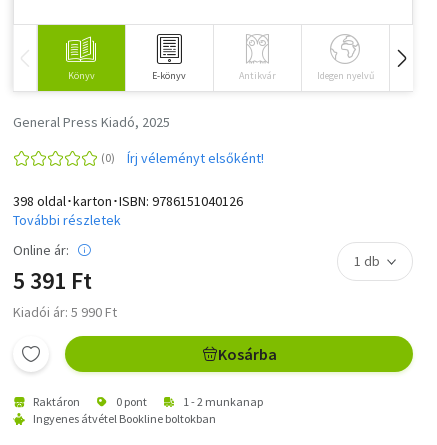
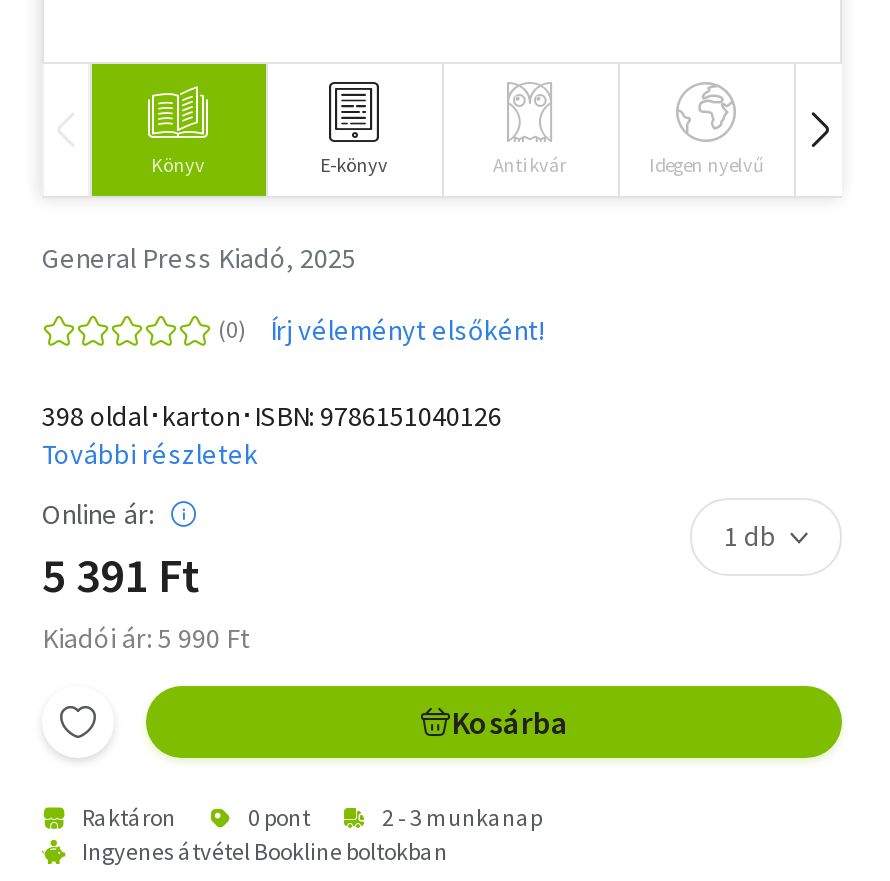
[183,394,263,409] 1 - 2 munkanap -> [382,802,542,832] 2 - 3 munkanap

